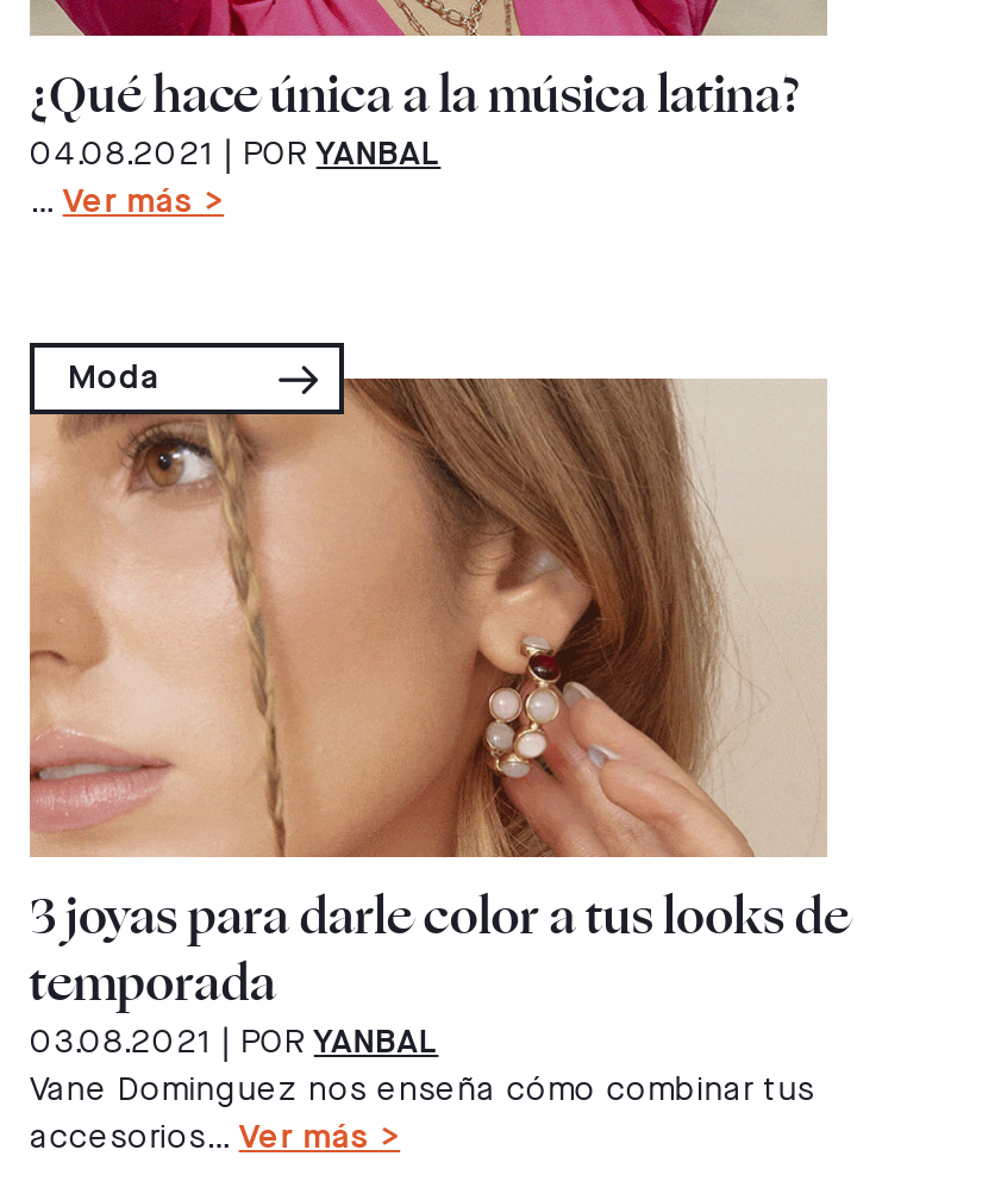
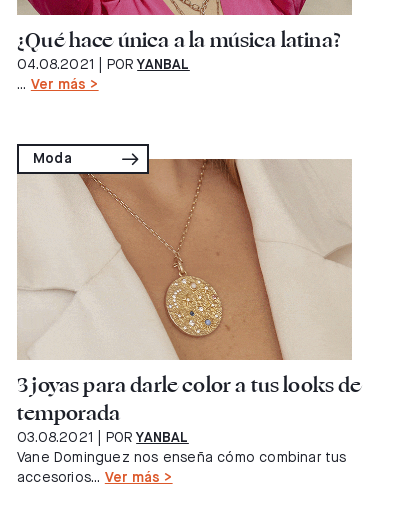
[30,379,822,857] [image] -> [17,158,351,360] [image]

